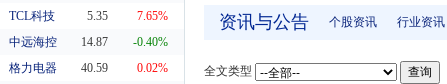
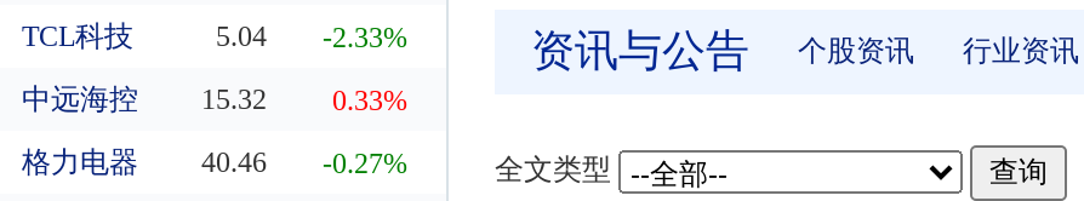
[87,9,108,23] 5.35 -> [216,19,267,53] 5.04
[137,9,168,23] 7.65% -> [323,20,407,54] -2.33%
[81,35,108,49] 14.87 -> [201,82,267,116] 15.32
[133,35,168,49] -0.40% -> [332,83,407,117] 0.33%
[81,61,108,75] 40.59 -> [201,145,267,179] 40.46
[137,61,168,75] 0.02% -> [323,146,407,180] -0.27%

